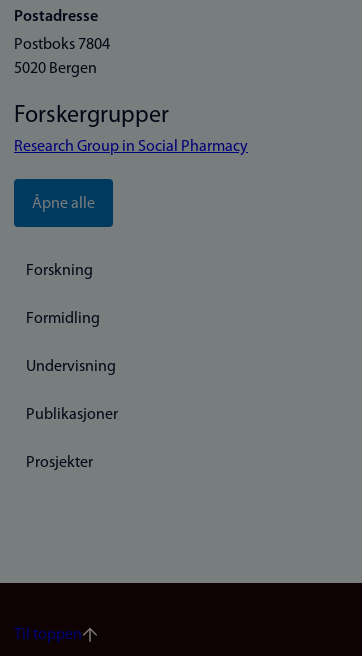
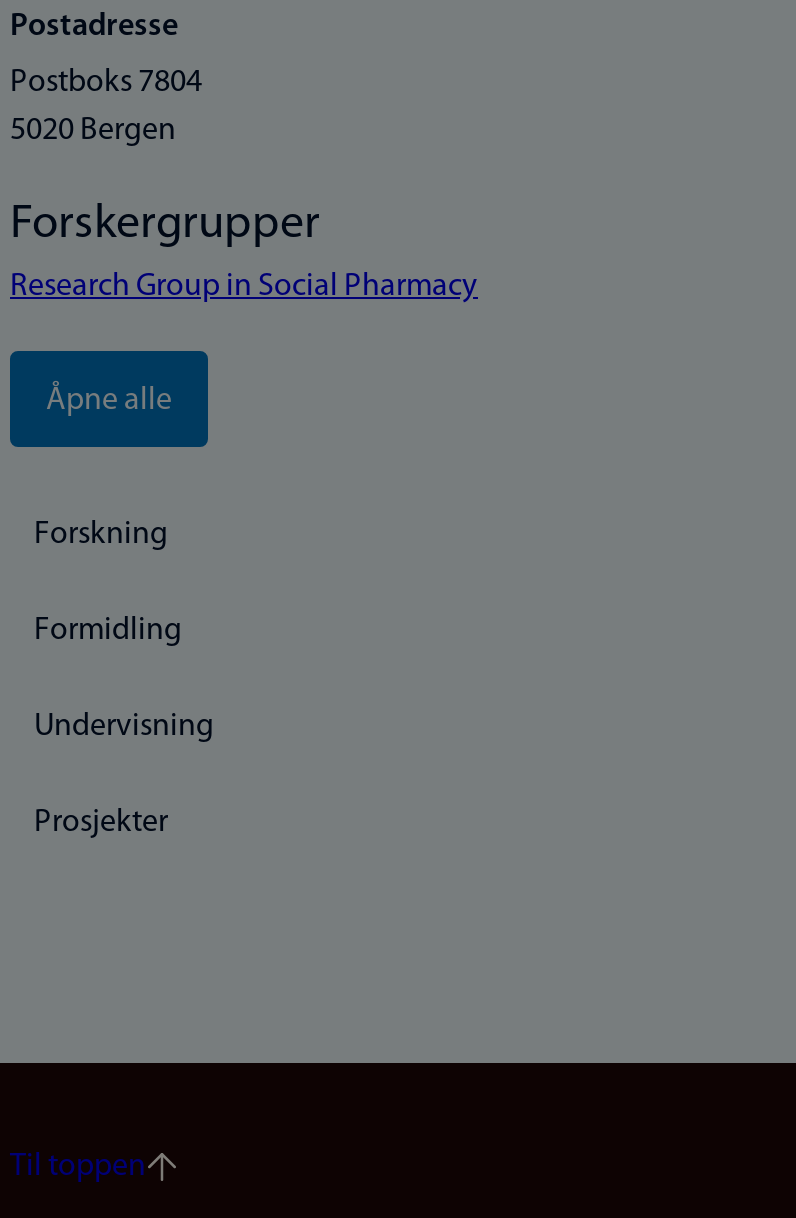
[26,407,118,423] Publikasjoner -> none

